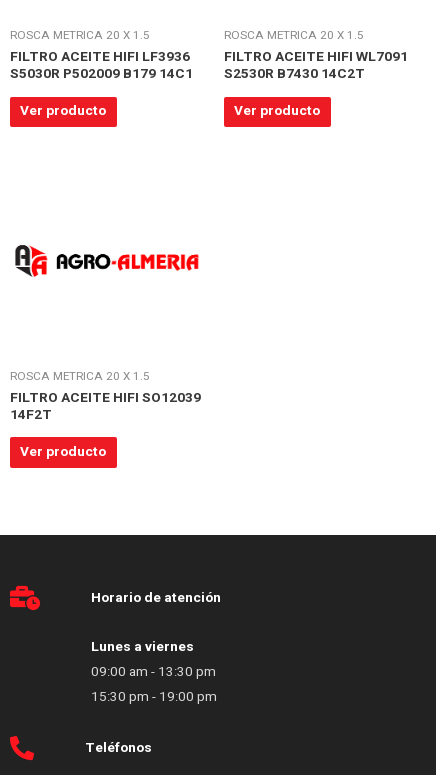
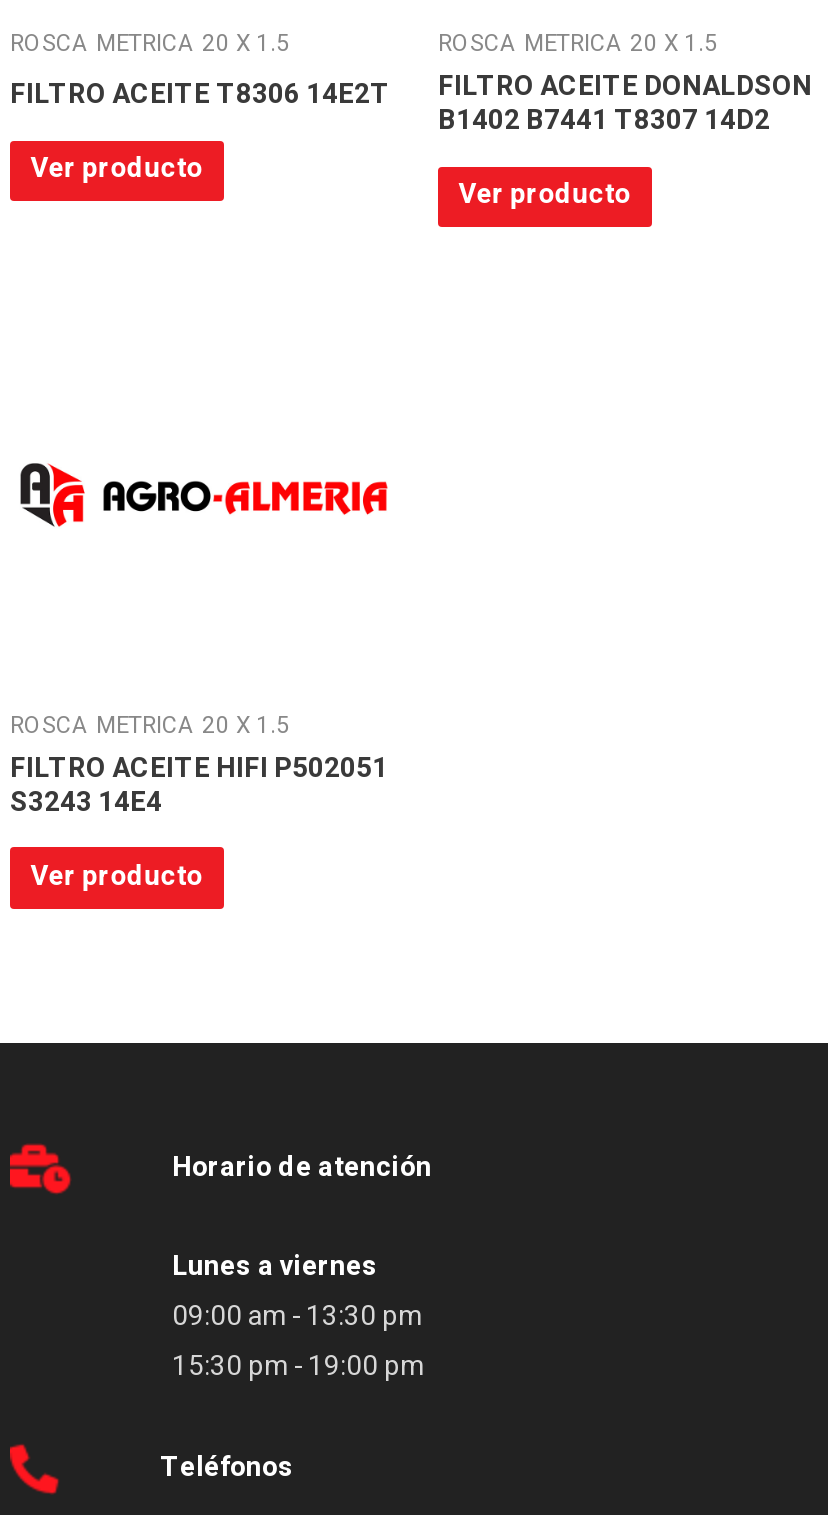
[10,47,193,84] FILTRO ACEITE HIFI LF3936 | S5030R P502009 B179 14C1 -> [10,75,390,115] FILTRO ACEITE T8306 14E2T
[224,47,408,84] FILTRO ACEITE HIFI WL7091 | S2530R B7430 14C2T -> [438,67,812,141] FILTRO ACEITE DONALDSON | B1402 B7441 T8307 14D2
[10,388,201,425] FILTRO ACEITE HIFI SO12039 | 14F2T -> [10,749,388,823] FILTRO ACEITE HIFI P502051 | S3243 14E4

